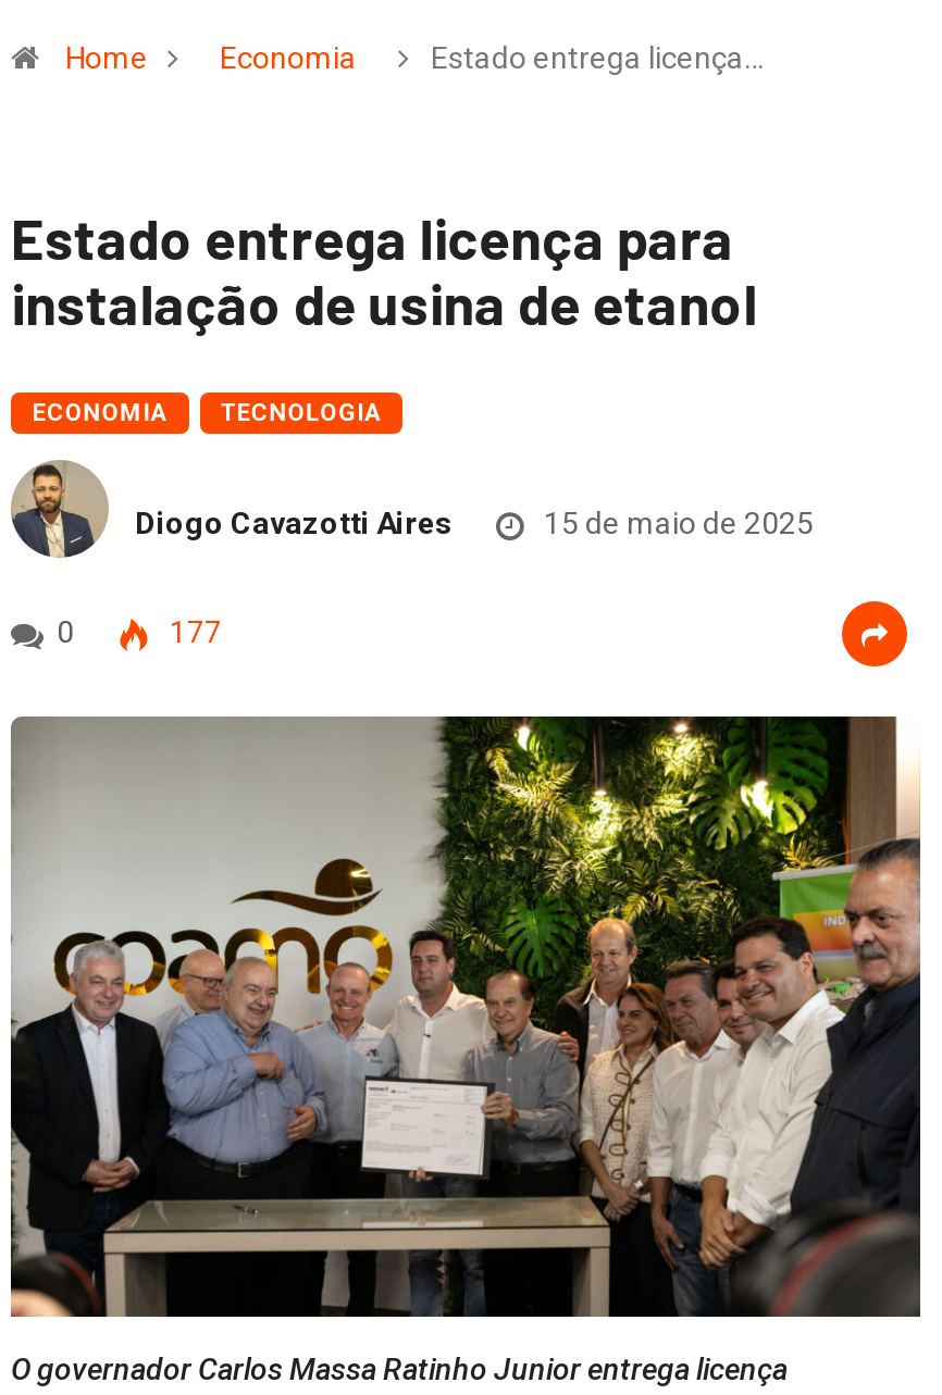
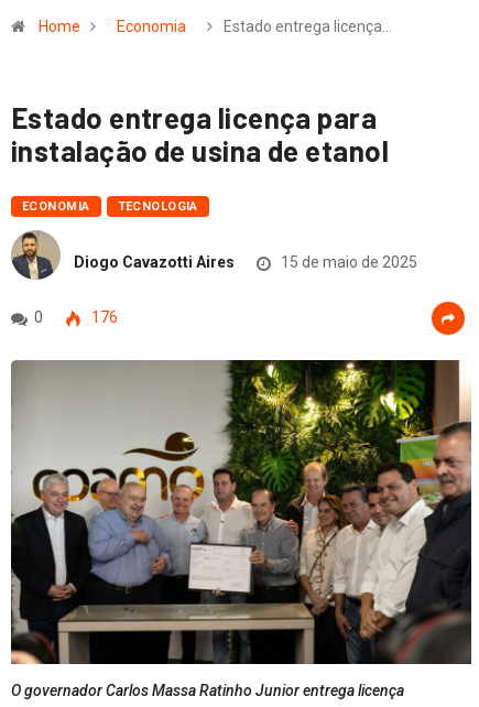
[163,615,222,649] 177 -> [88,308,118,326] 176

